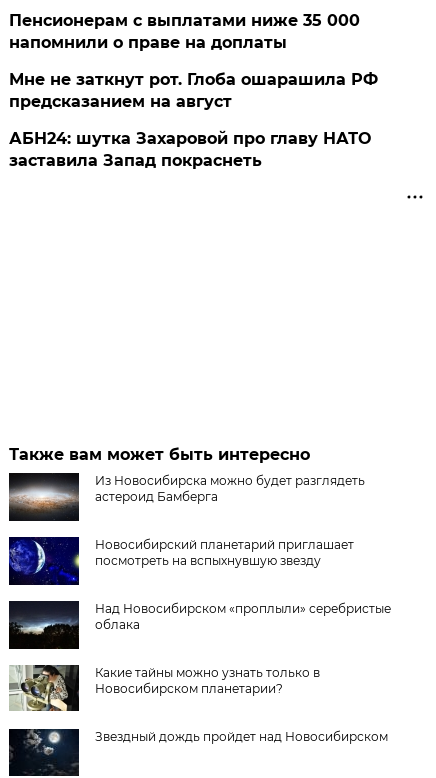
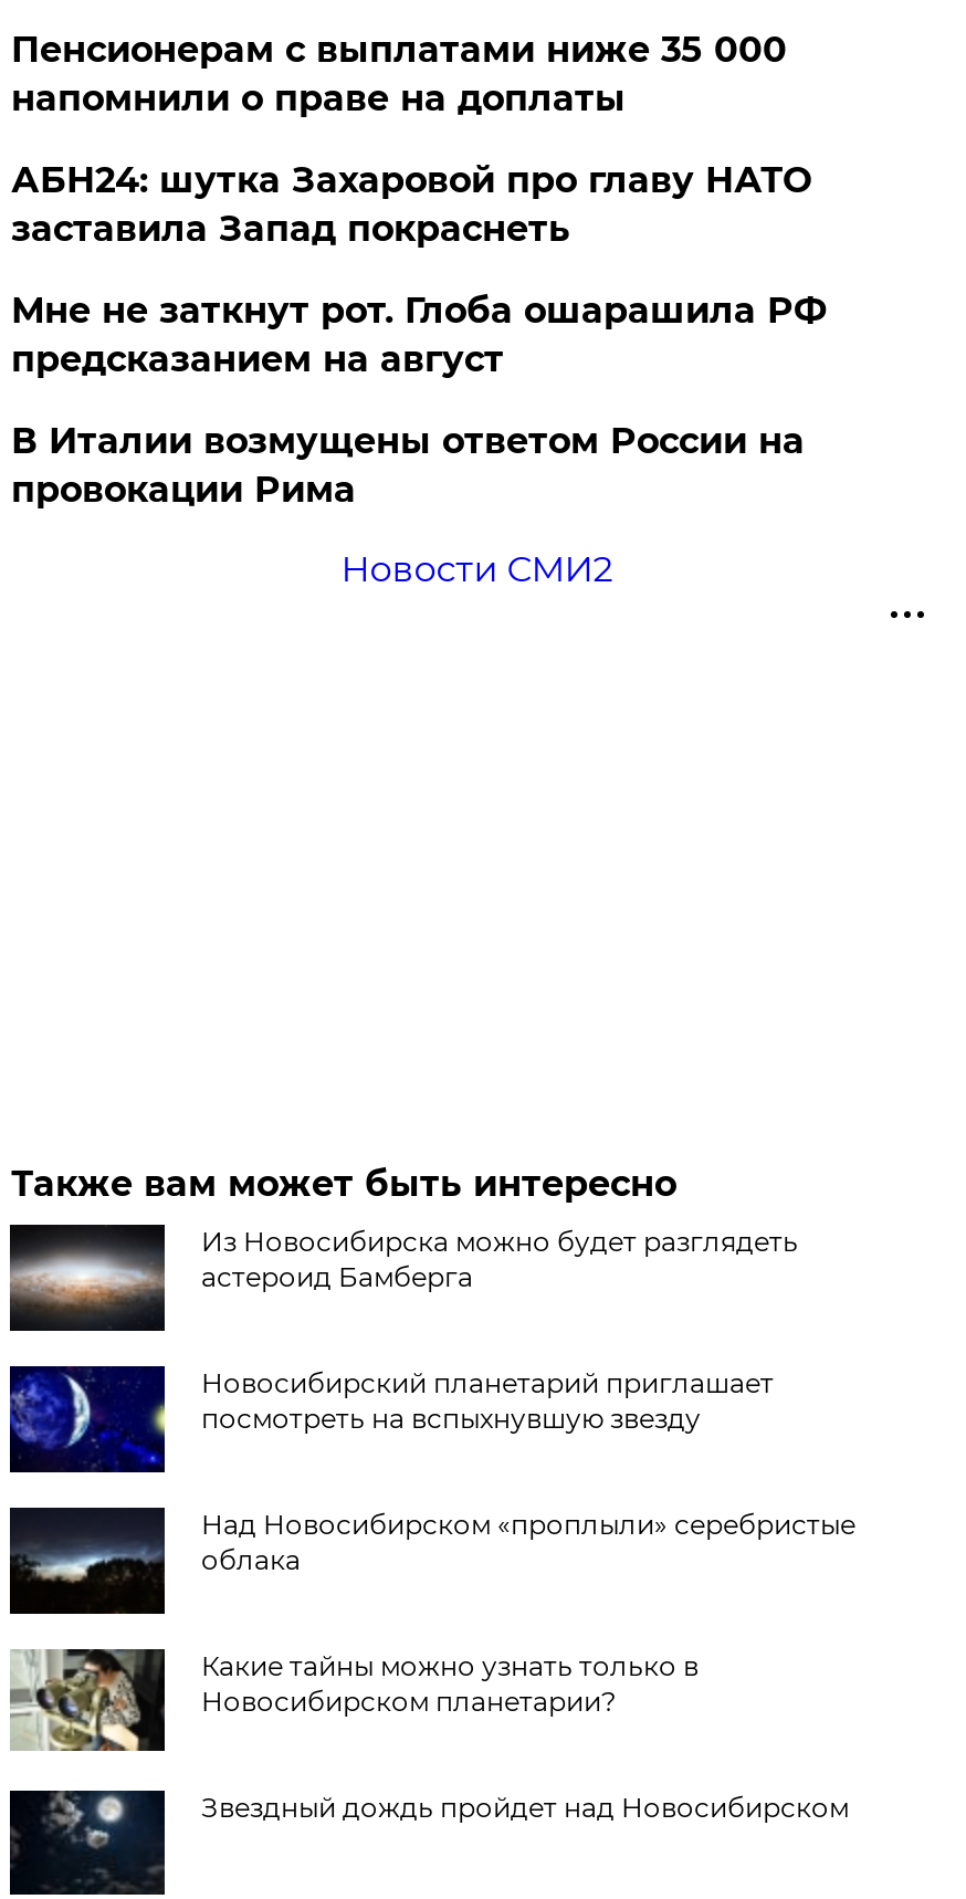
none -> [11,420,804,590] В Италии возмущены ответом России на | провокации Рима | Новости СМИ2
moved [9,129,371,170] -> [11,159,811,250]: АБН24: шутка Захаровой про главу НАТО | заставила Запад покраснеть

